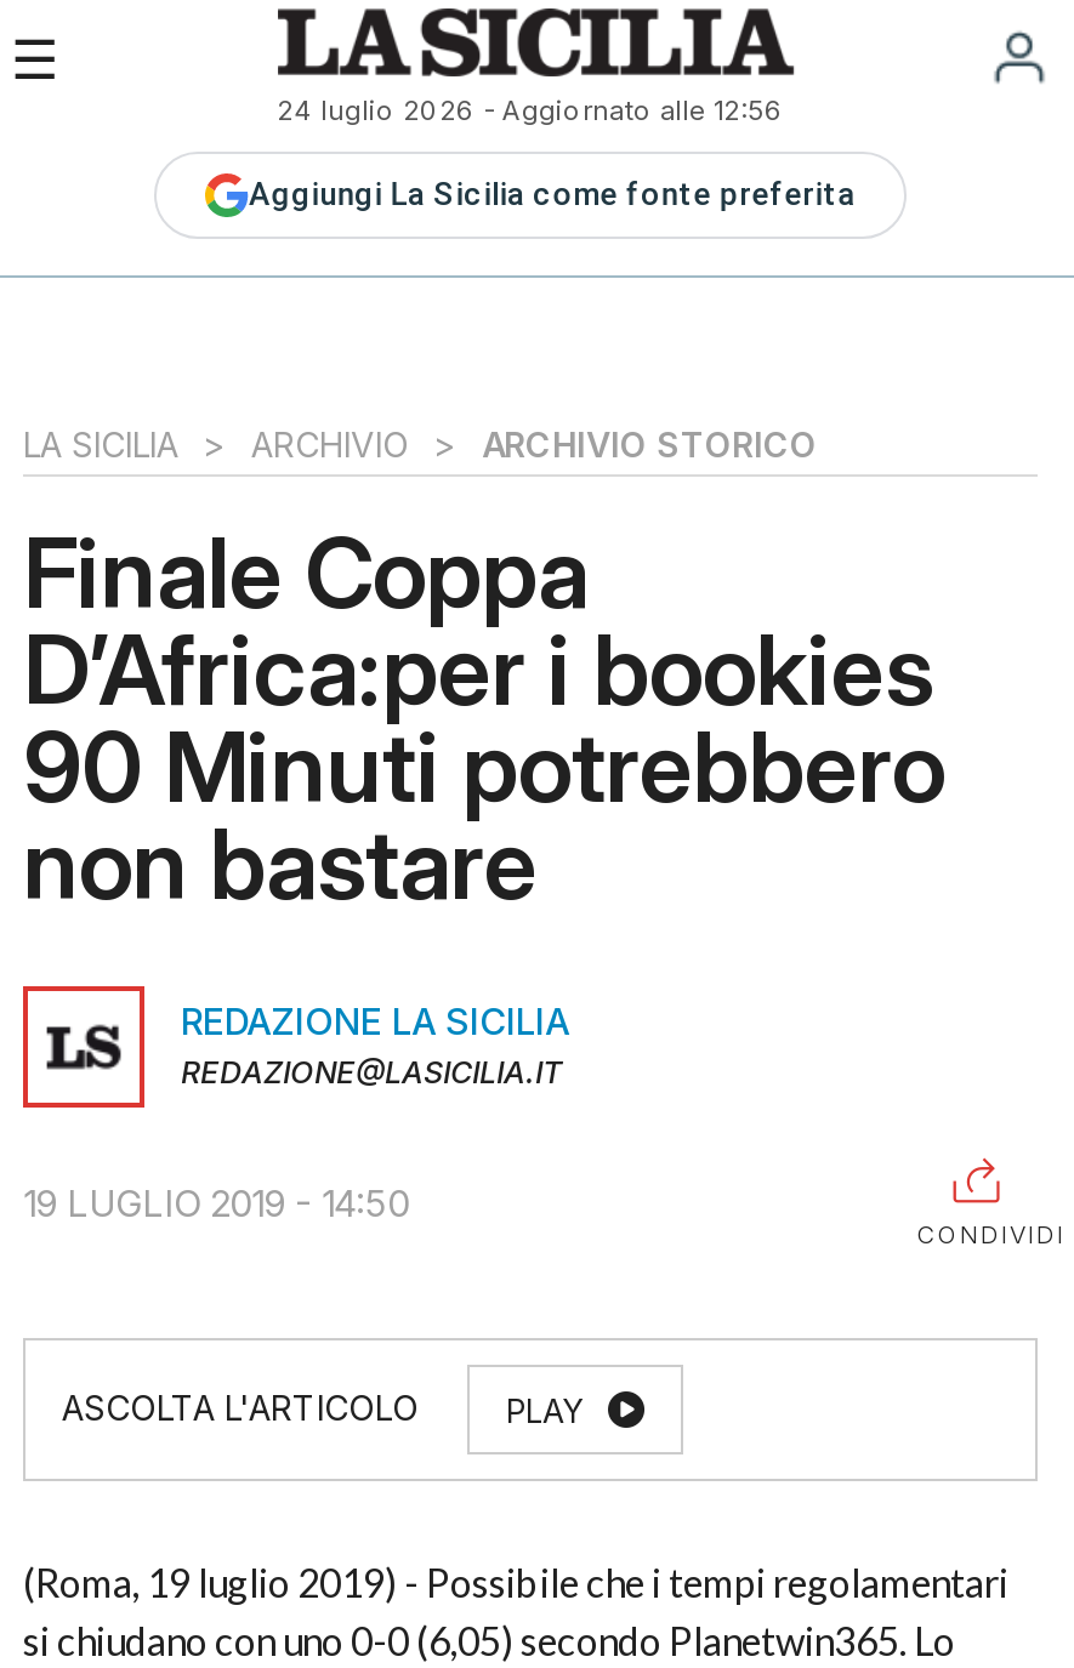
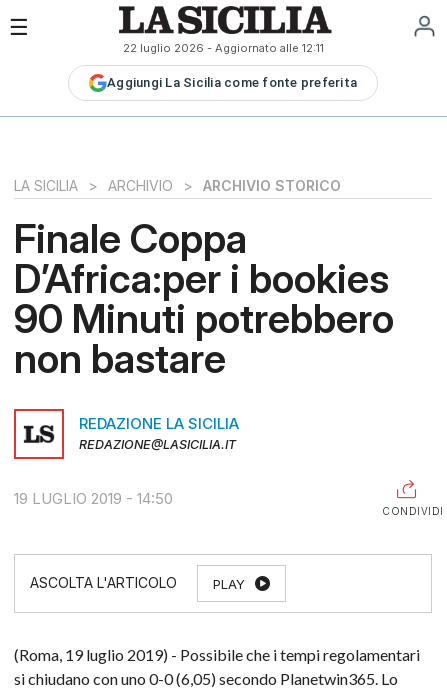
[277,92,784,126] 24 luglio 2026 - Aggiornato alle 12:56 -> [122,40,323,54] 22 luglio 2026 - Aggiornato alle 12:11

